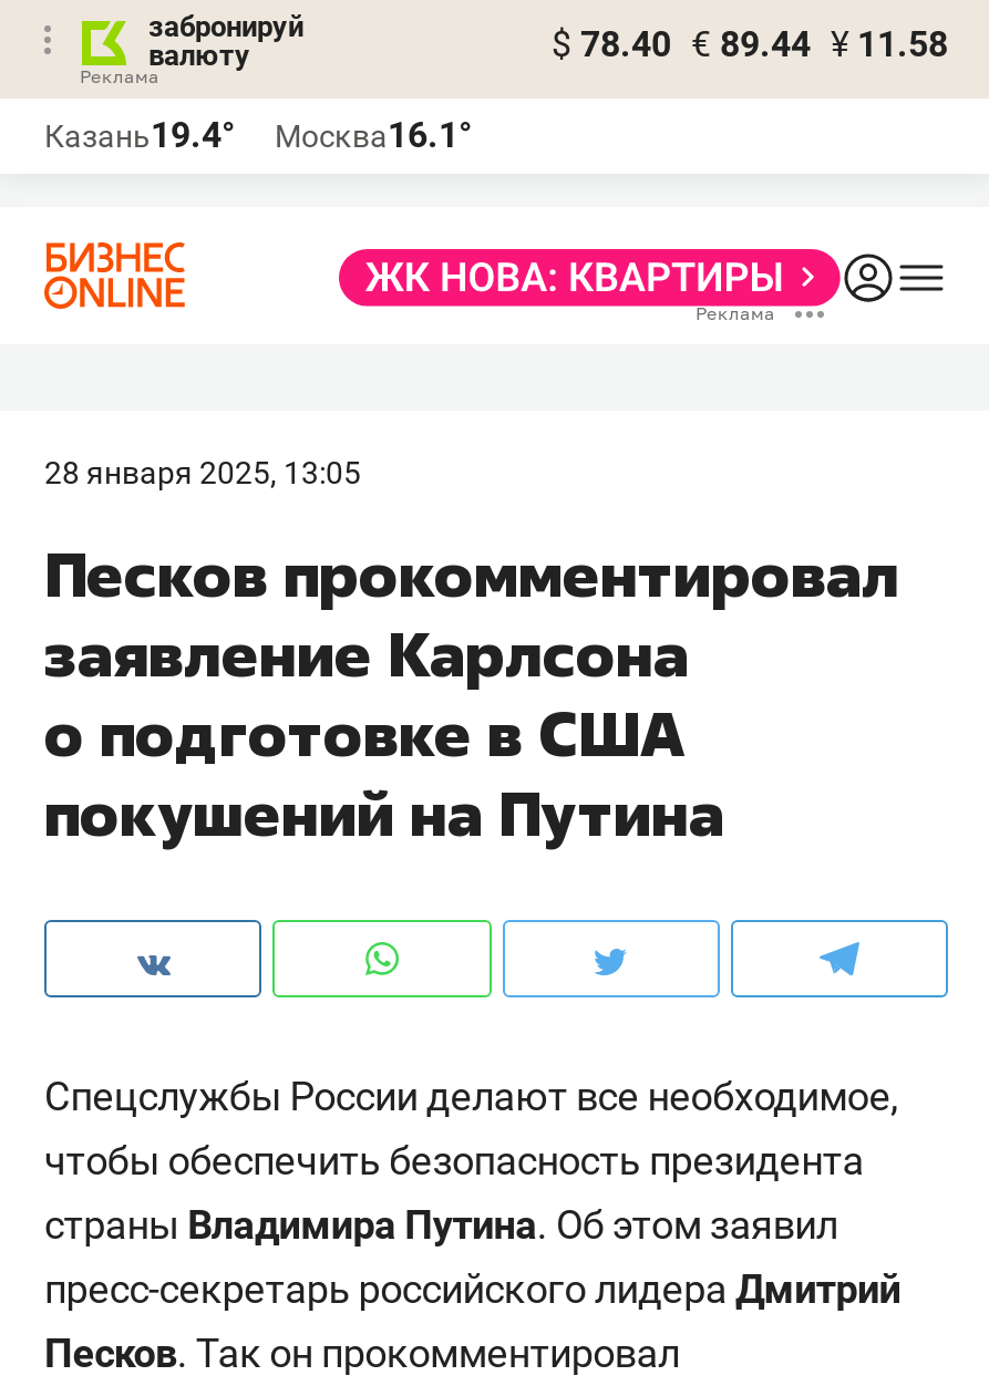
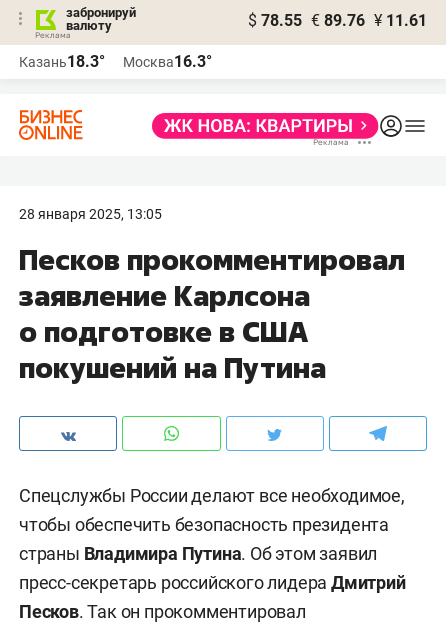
[552,23,948,65] $ 78.40 € 89.44 ¥ 11.58 -> [248,11,427,30] $ 78.55 € 89.76 ¥ 11.61
[44,114,235,156] Казань19.4° -> [19,52,105,71] Казань18.3°
[275,114,472,156] Москва16.1° -> [123,52,212,71] Москва16.3°

